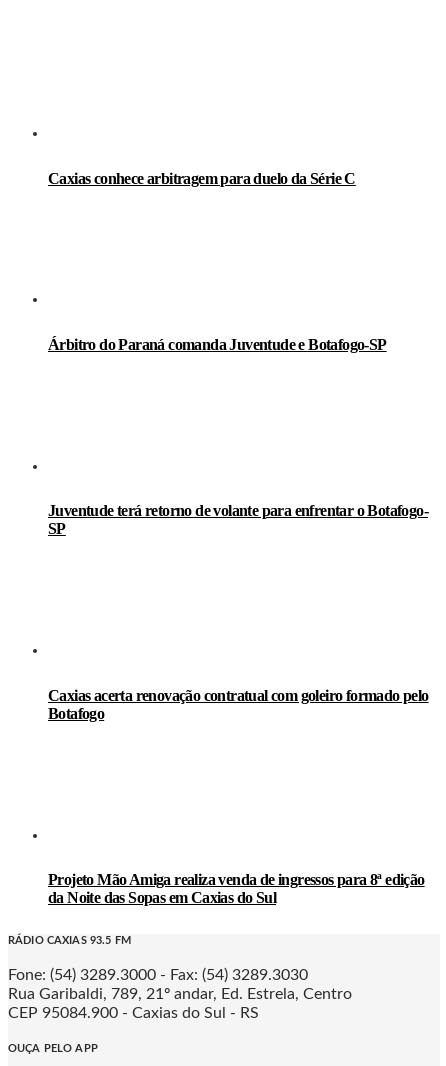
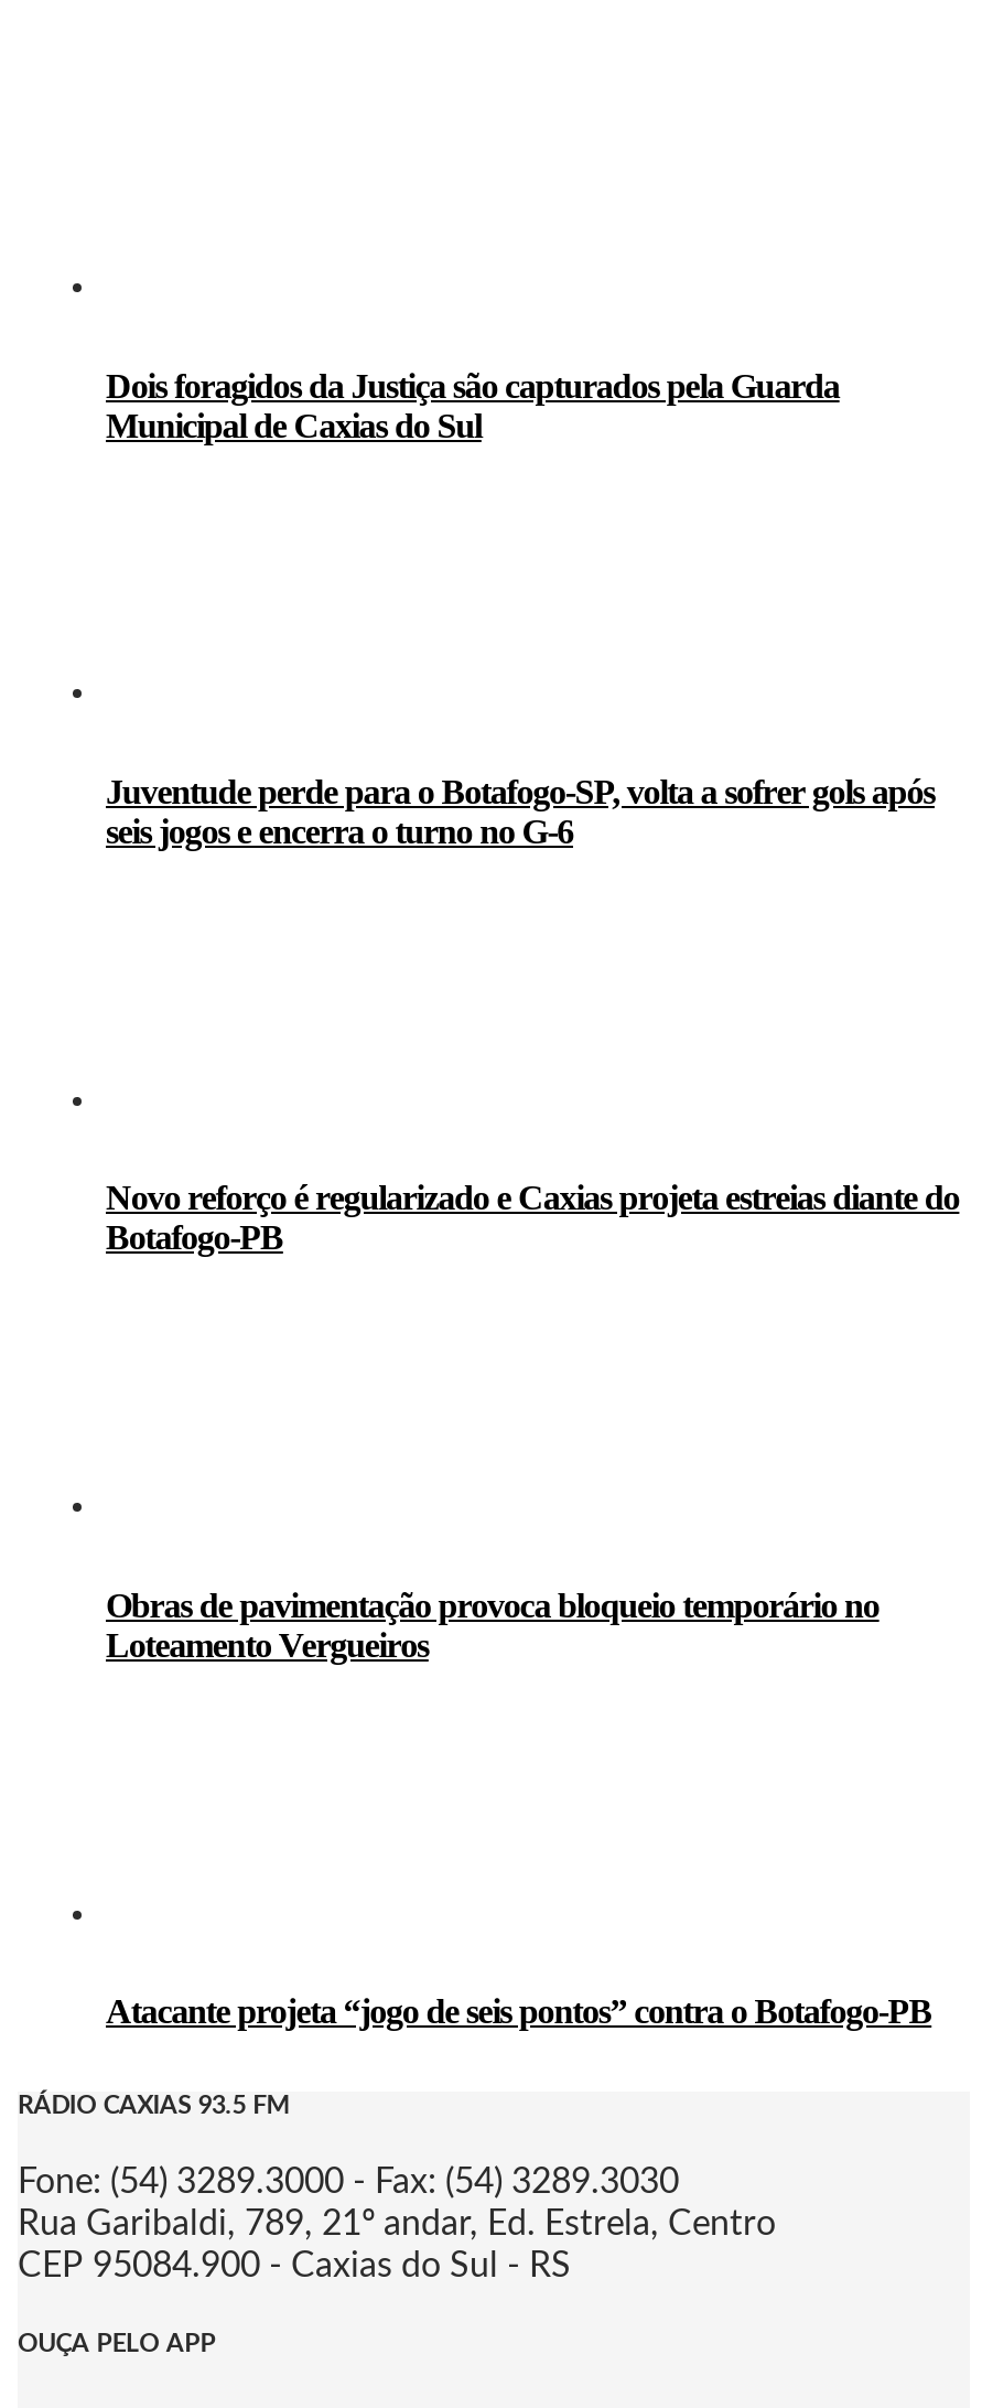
[48,169,356,186] Caxias conhece arbitragem para duelo da Série C -> [106,366,839,443] Dois foragidos da Justiça são capturados pela Guarda | Municipal de Caxias do Sul
[48,336,387,353] Árbitro do Paraná comanda Juventude e Botafogo-SP -> [106,773,935,850] Juventude perde para o Botafogo-SP, volta a sofrer gols após | seis jogos e encerra o turno no G-6
[48,502,428,537] Juventude terá retorno de volante para enfrentar o Botafogo- | SP -> [106,1180,959,1257] Novo reforço é regularizado e Caxias projeta estreias diante do | Botafogo-PB
[48,687,429,722] Caxias acerta renovação contratual com goleiro formado pelo | Botafogo -> [106,1586,879,1663] Obras de pavimentação provoca bloqueio temporário no | Loteamento Vergueiros
[48,871,425,906] Projeto Mão Amiga realiza venda de ingressos para 8ª edição | da Noite das Sopas em Caxias do Sul -> [106,1993,932,2030] Atacante projeta “jogo de seis pontos” contra o Botafogo-PB

